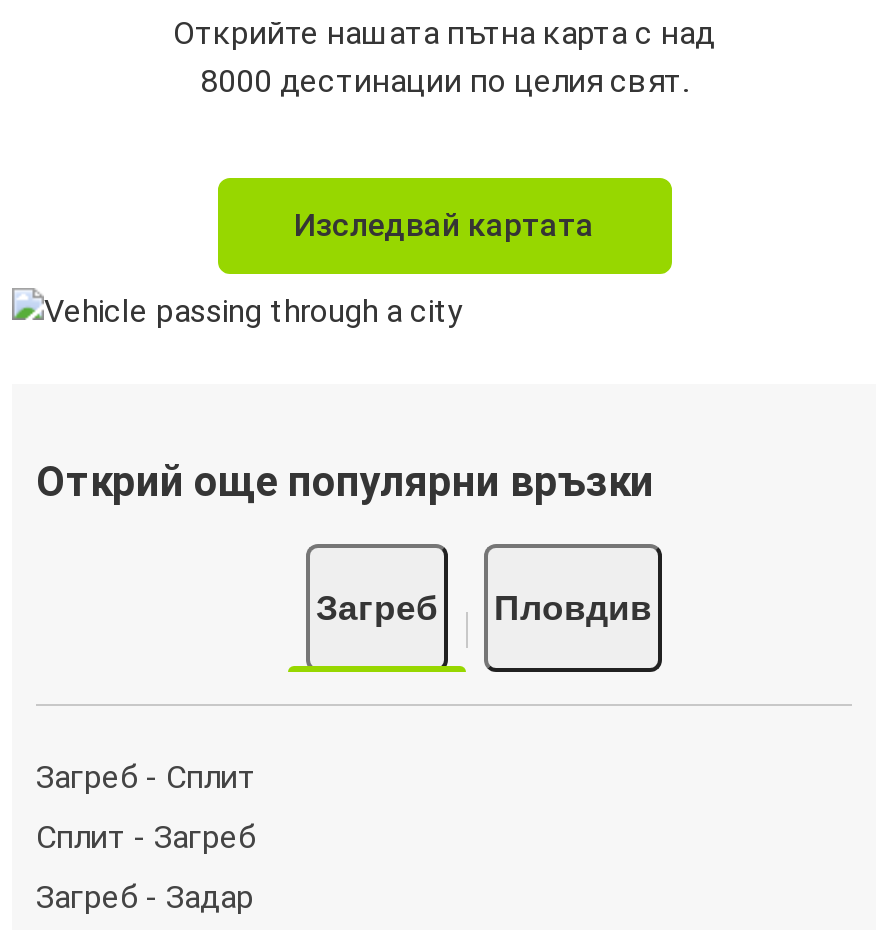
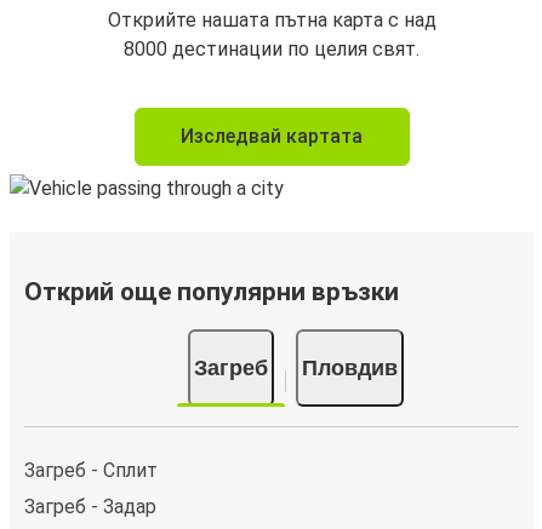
[36,819,256,857] Сплит - Загреб -> none

